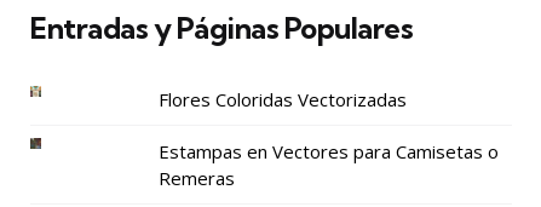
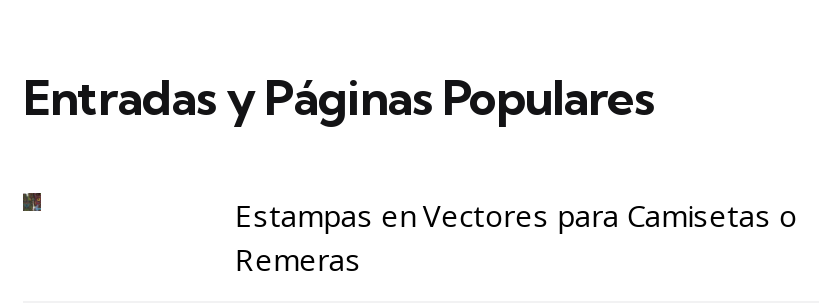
[158,87,407,111] Flores Coloridas Vectorizadas -> none

